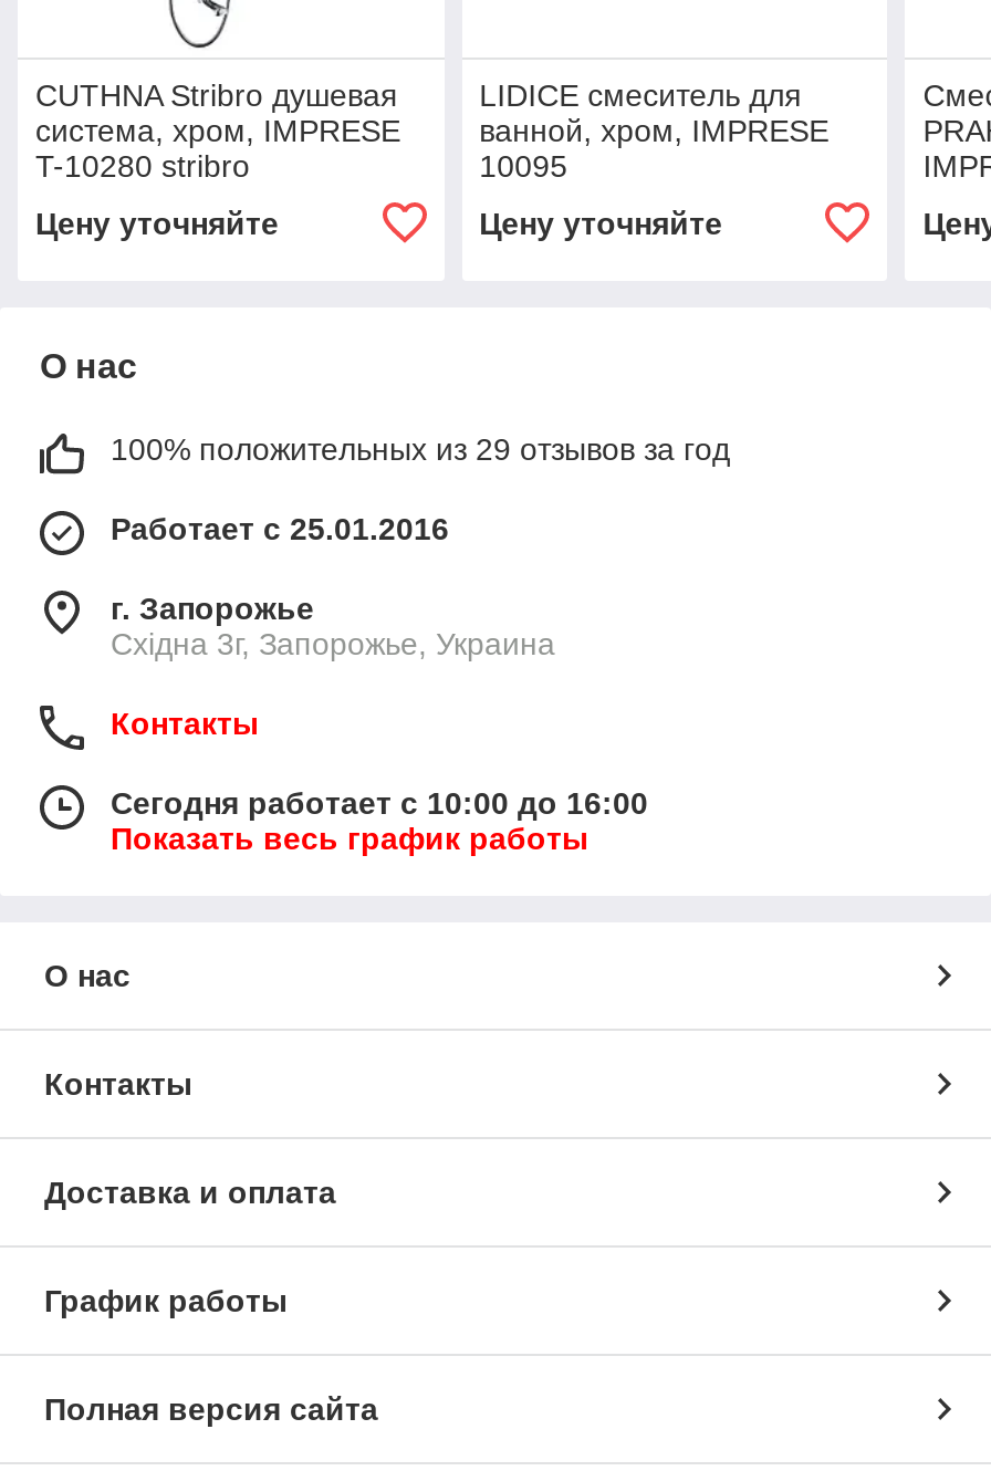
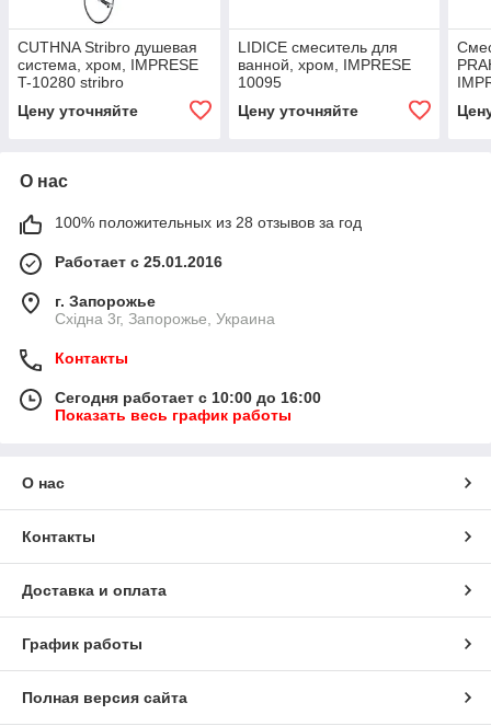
[111,432,730,468] 100% положительных из 29 отзывов за год -> [55,214,362,231] 100% положительных из 28 отзывов за год

